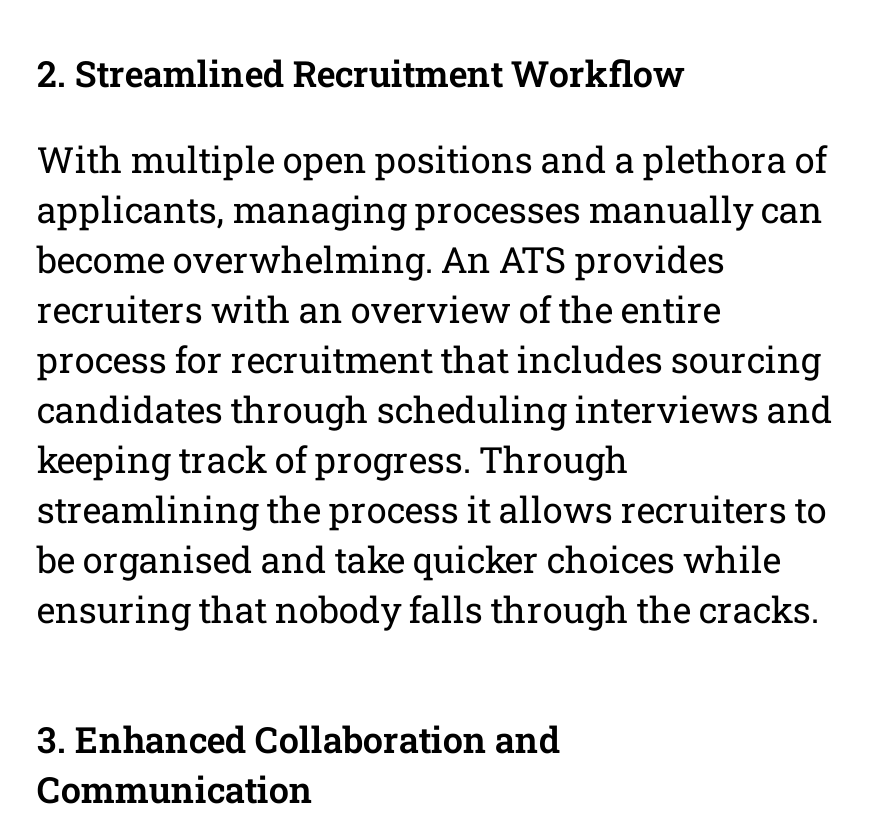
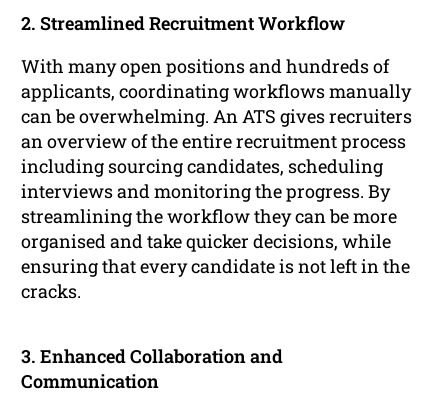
[37,136,833,634] With multiple open positions and a plethora of | applicants, managing processes manually can | become overwhelming. An ATS provides | recruiters with an overview of the entire | process for recruitment that includes sourcing | candidates through scheduling interviews and | keeping track of progress. Through | streamlining the process it allows recruiters to | be organised and take quicker choices while | ensuring that nobody falls through the cracks. -> [21,54,412,303] With many open positions and hundreds of | applicants, coordinating workflows manually | can be overwhelming. An ATS gives recruiters | an overview of the entire recruitment process | including sourcing candidates, scheduling | interviews and monitoring the progress. By | streamlining the workflow they can be more | organised and take quicker decisions, while | ensuring that every candidate is not left in the | cracks.

